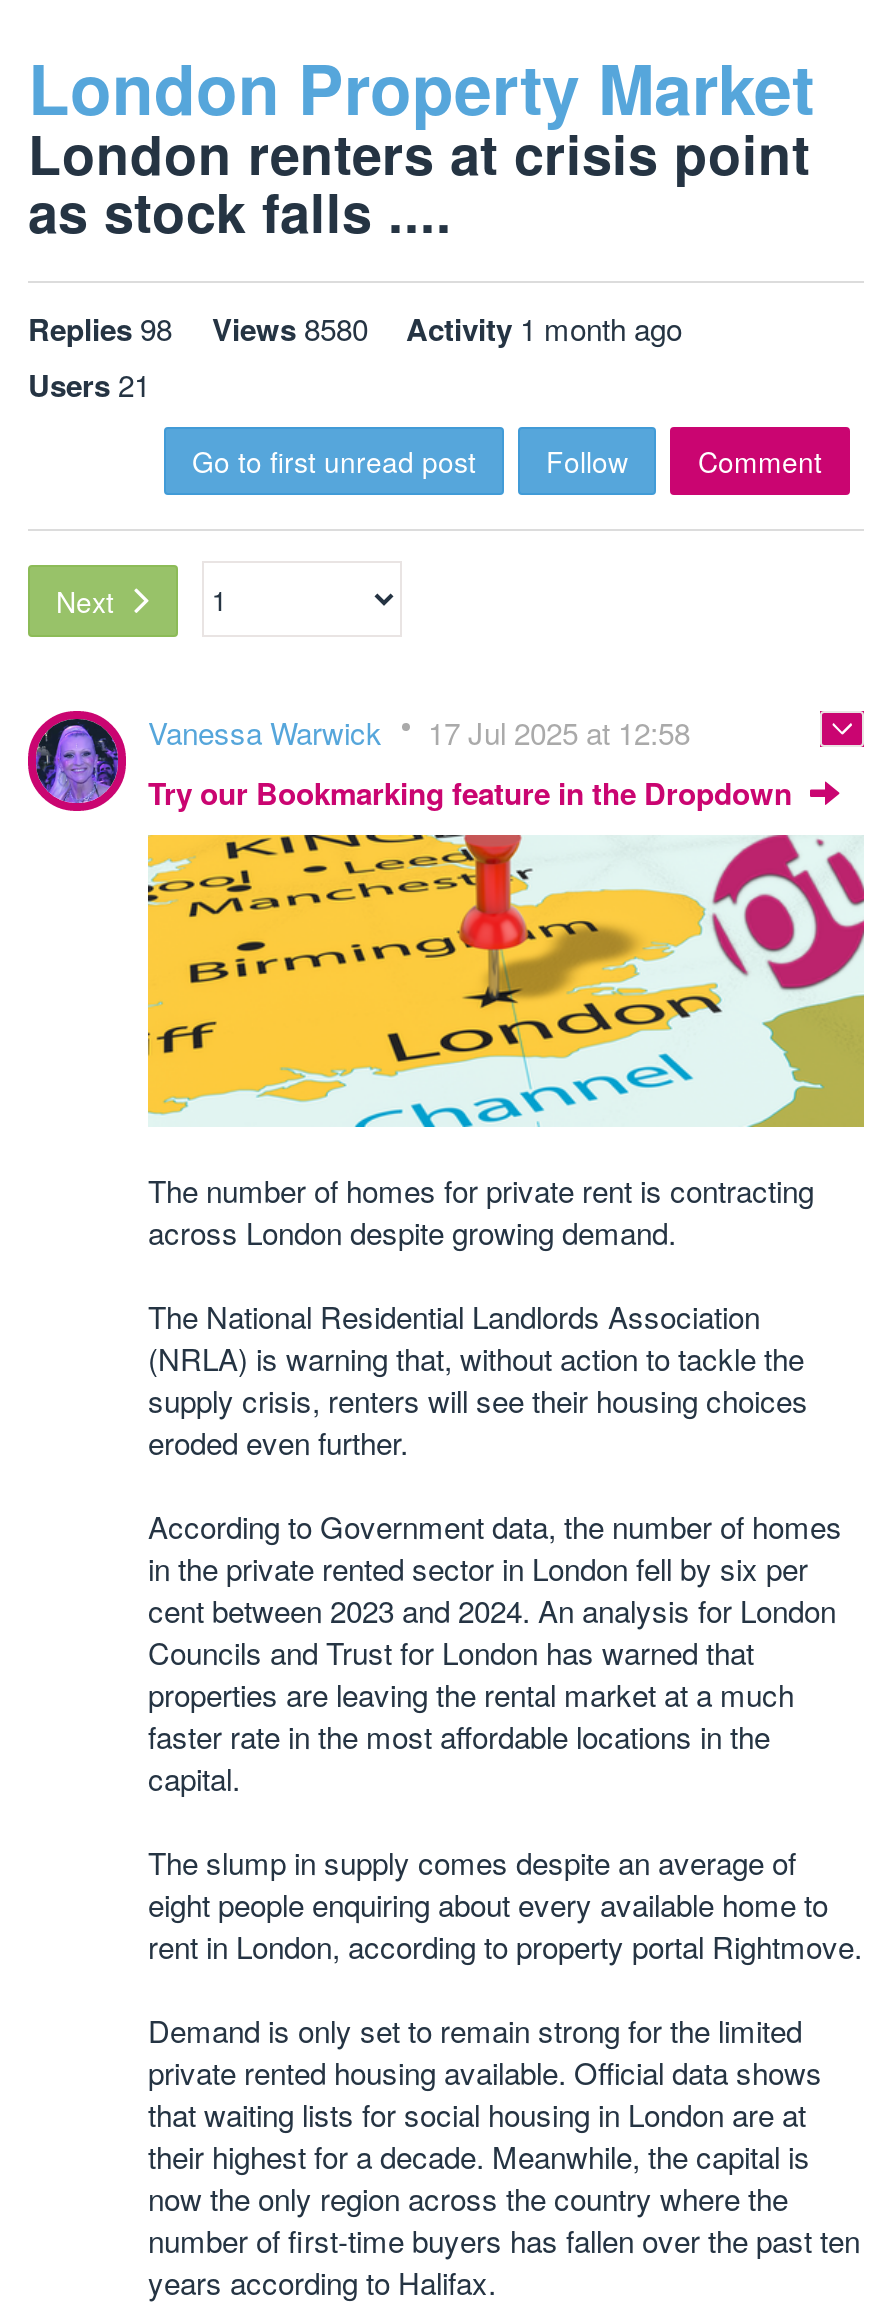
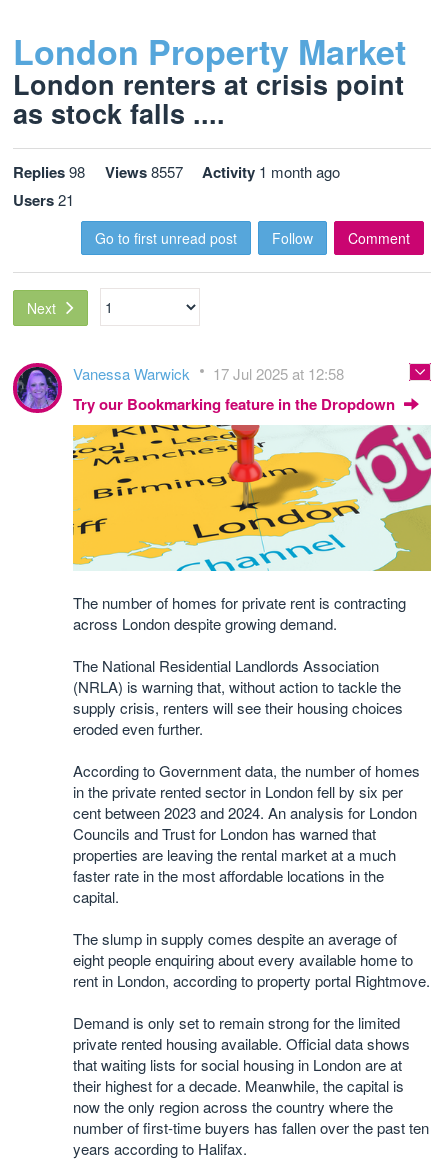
[28,307,682,351] Replies 98 Views 8580 Activity 1 month ago -> [13,161,340,183] Replies 98 Views 8557 Activity 1 month ago

